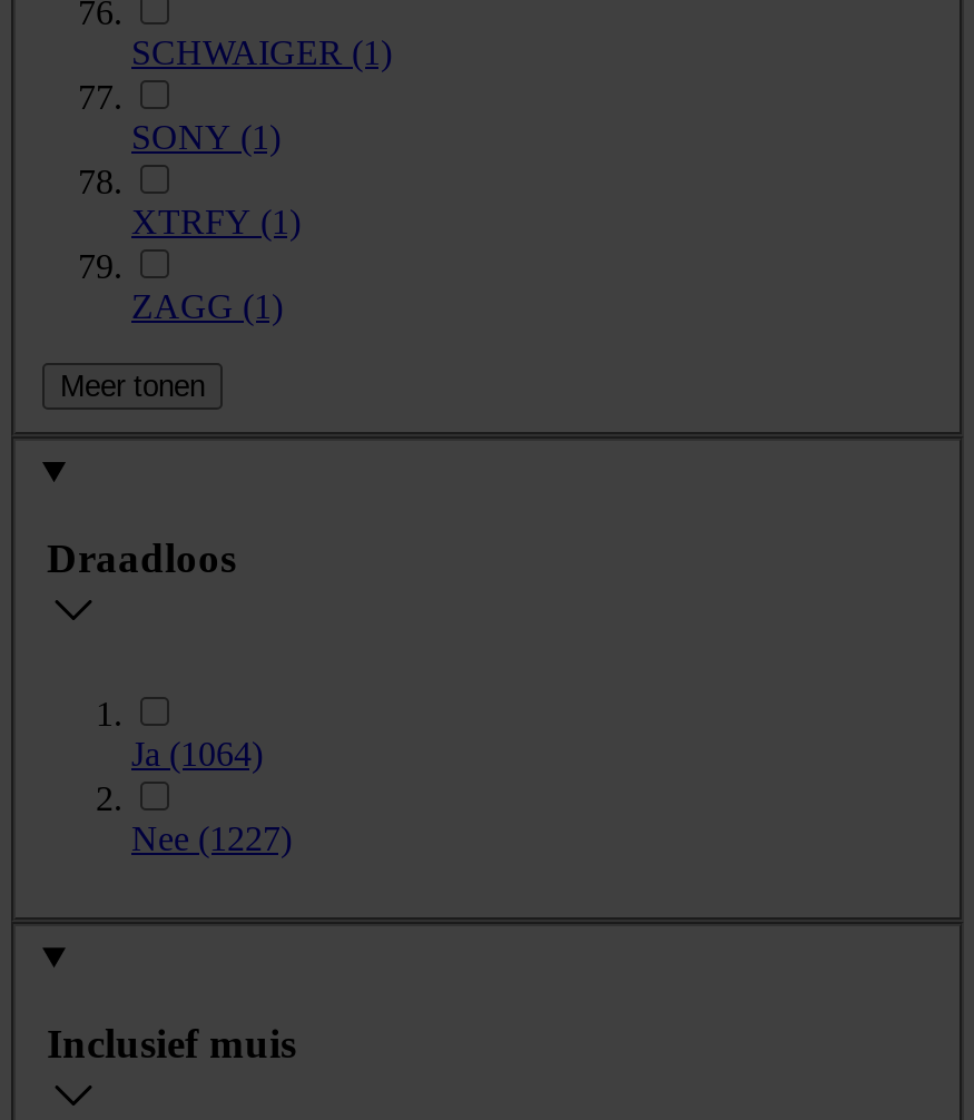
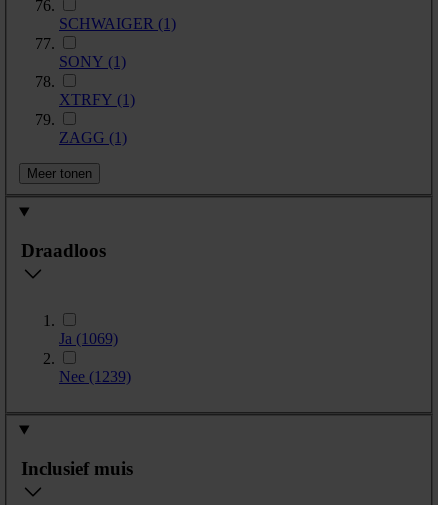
[131,734,263,772] Ja (1064) -> [59,330,118,347] Ja (1069)
[131,819,292,857] Nee (1227) -> [59,368,131,385] Nee (1239)

